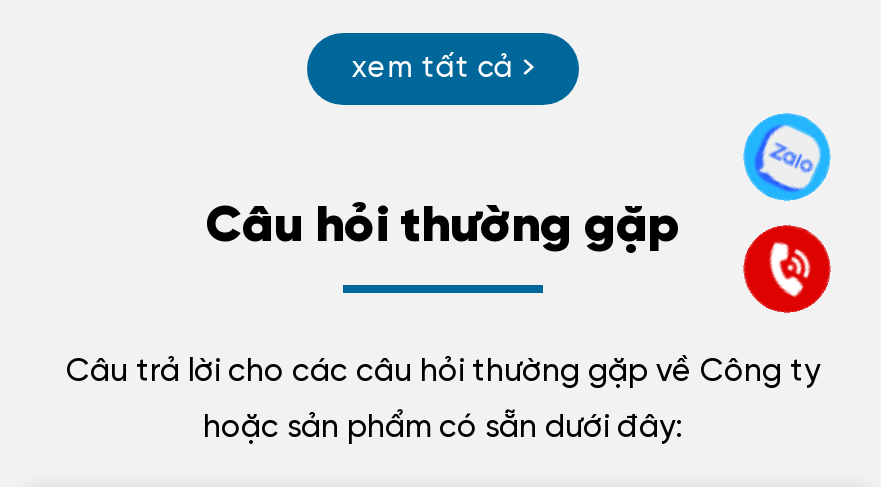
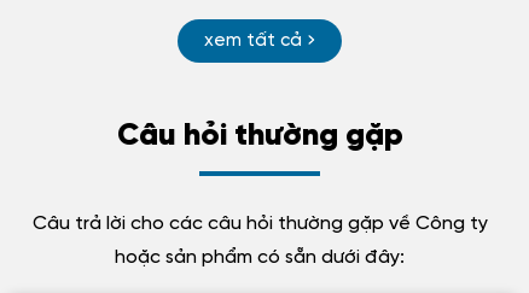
[741,111,833,203] [image] -> none
[741,223,833,315] [image] -> none

